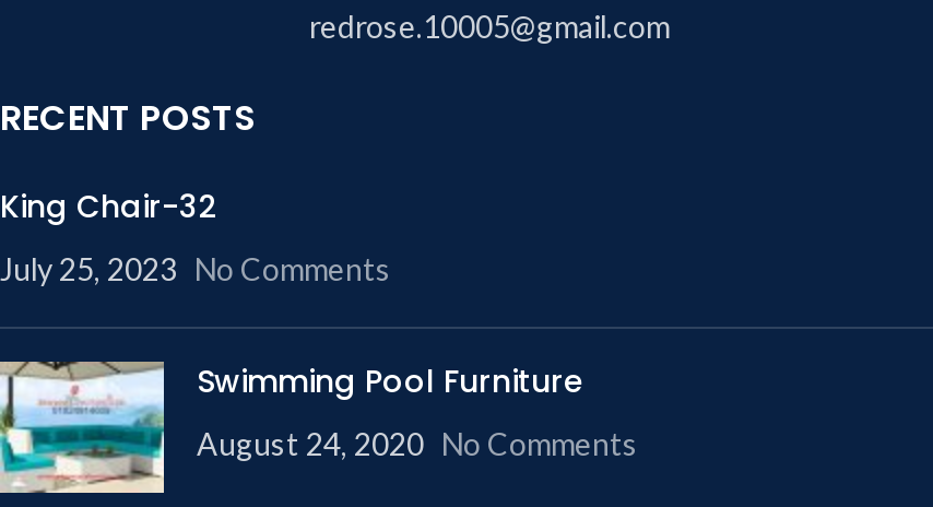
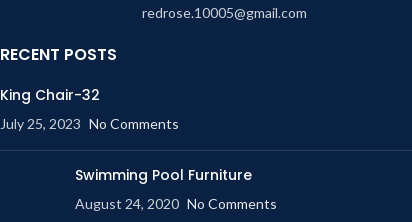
[7,358,166,496] [image] -> none

